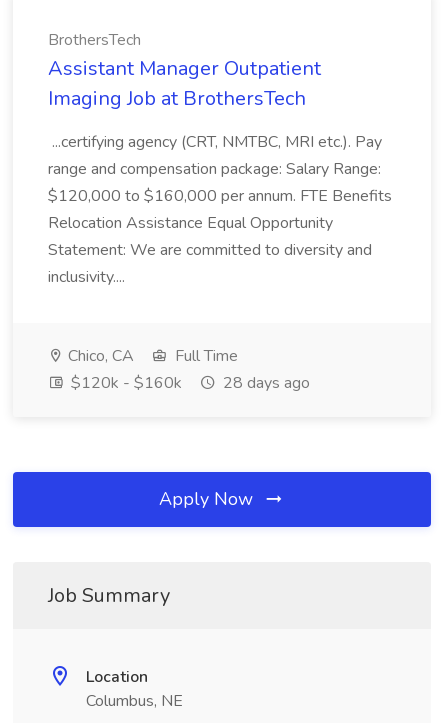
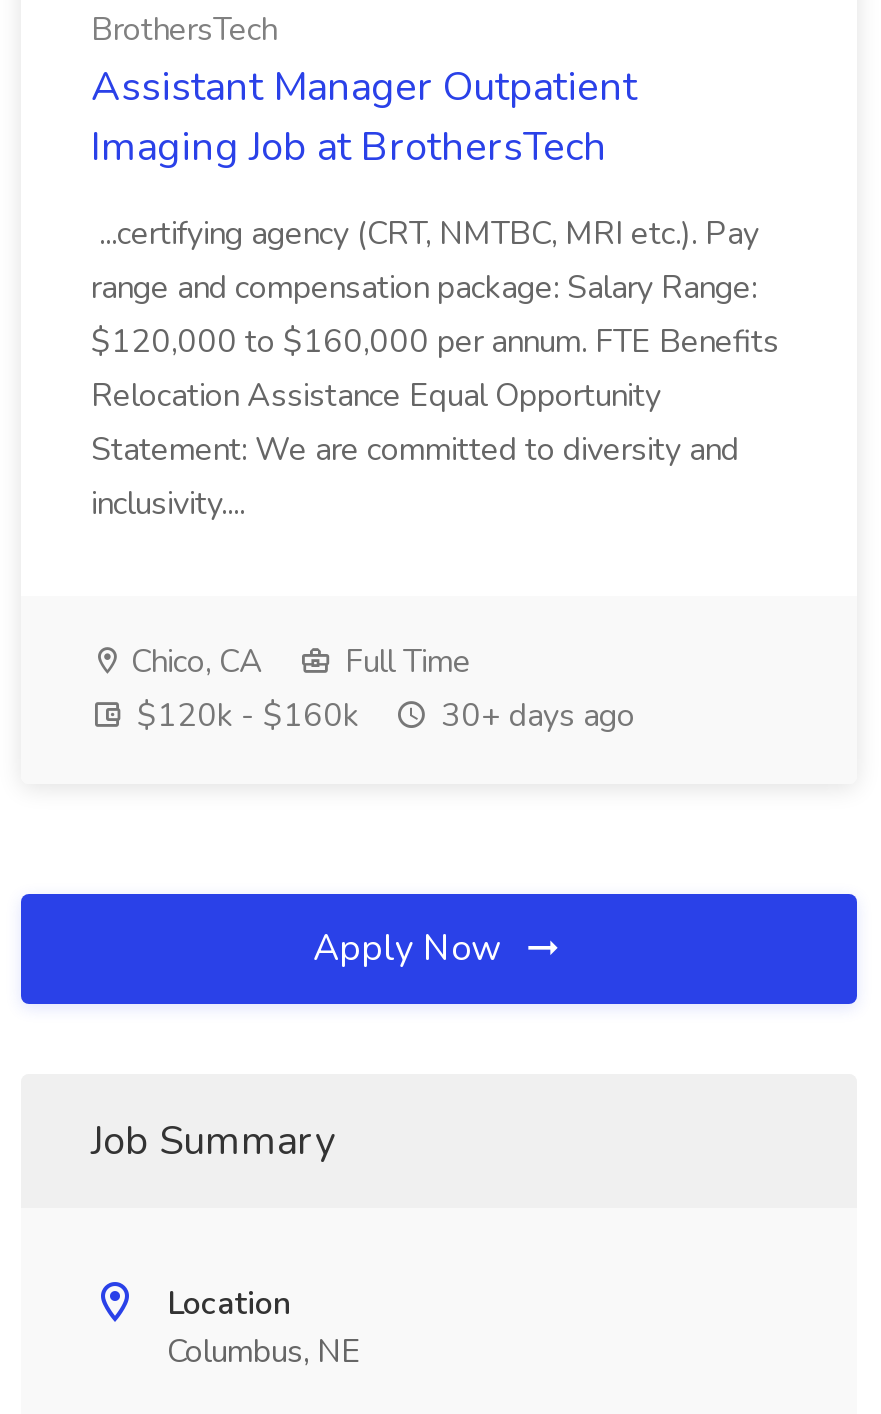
[67,372,310,394] $120k - $160k 28 days ago -> [129,694,635,738] $120k - $160k 30+ days ago

